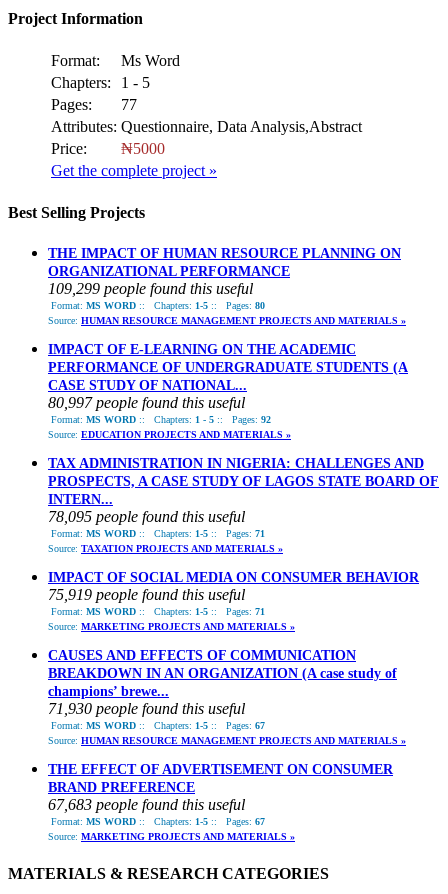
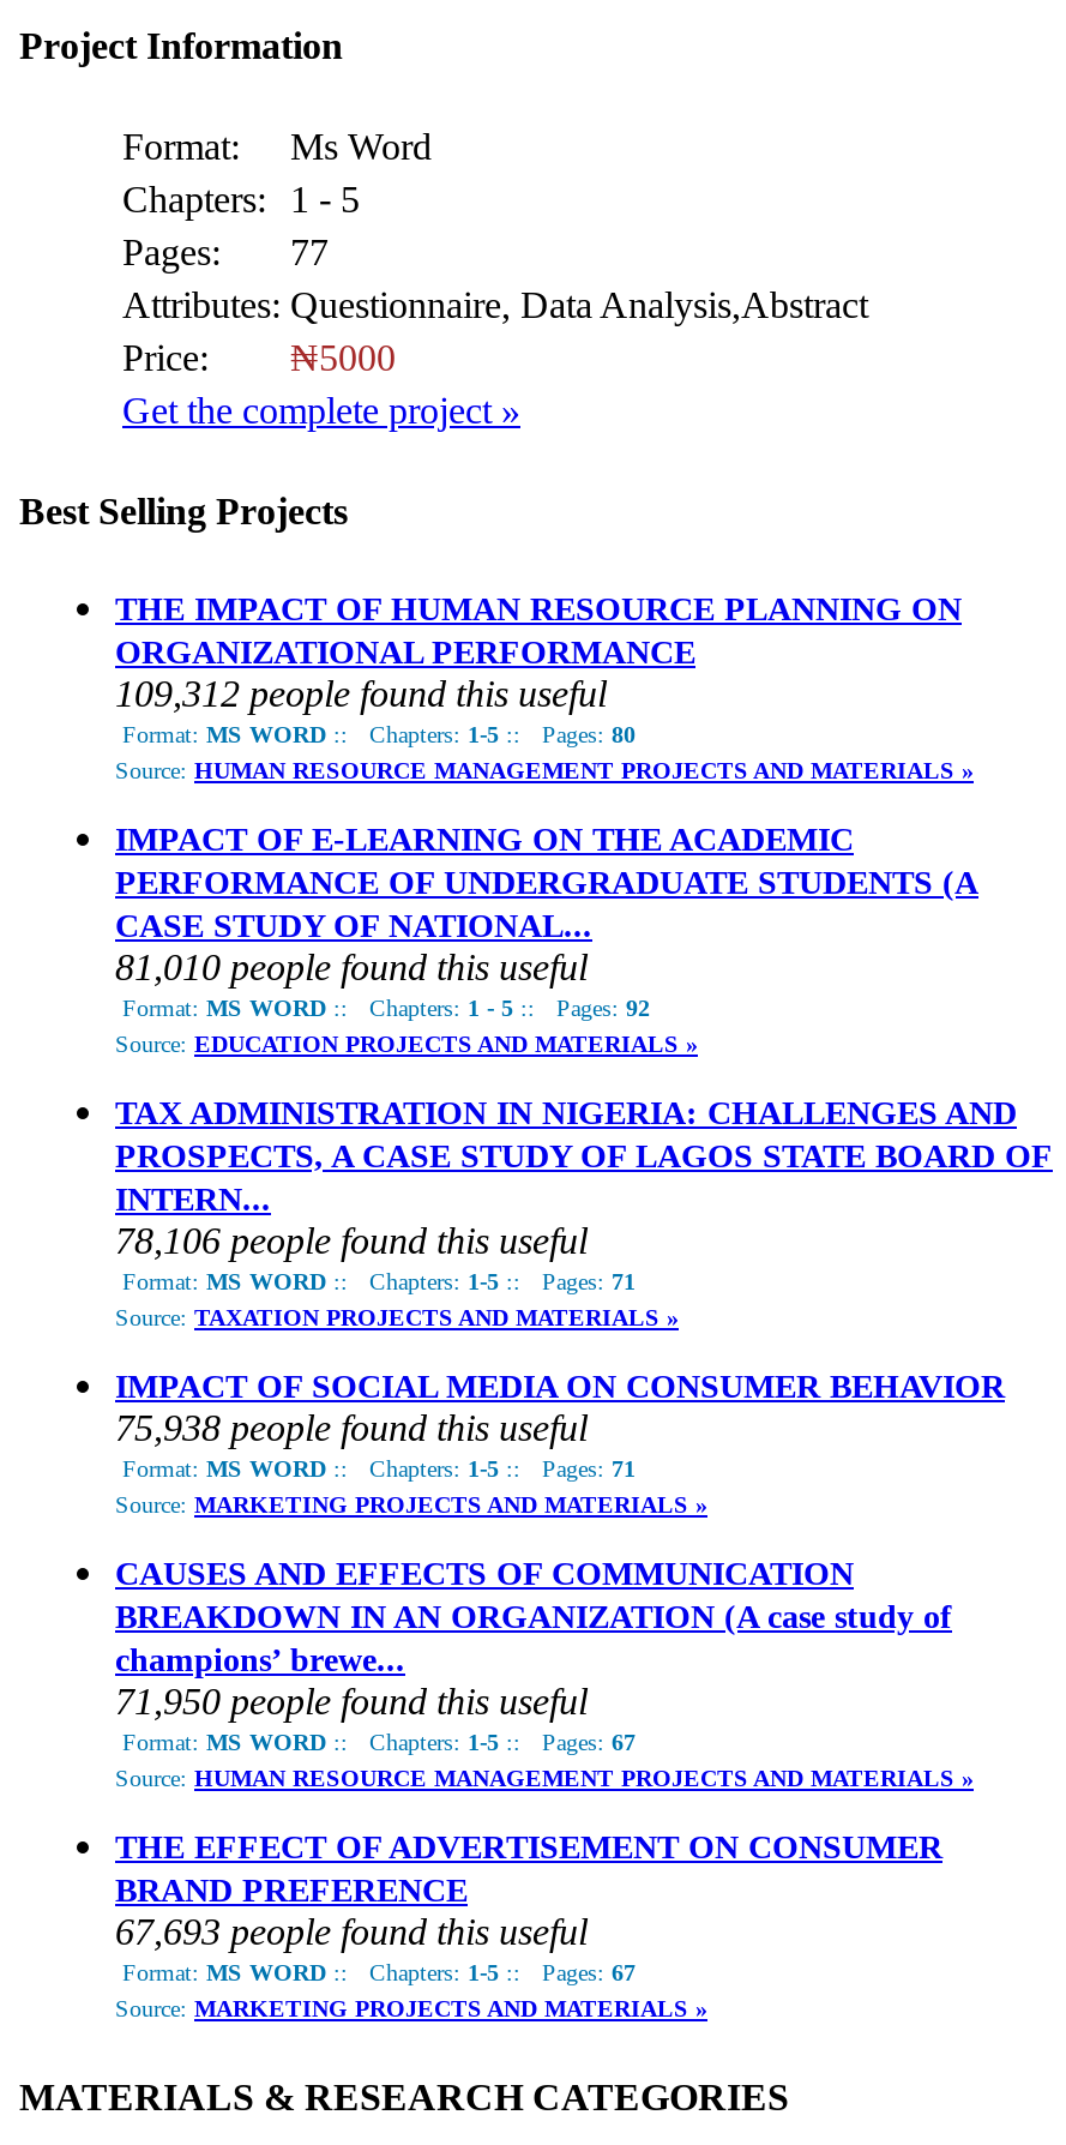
[48,280,253,297] 109,299 people found this useful -> [115,672,607,713] 109,312 people found this useful
[48,394,245,411] 80,997 people found this useful -> [115,946,588,987] 81,010 people found this useful
[48,508,245,525] 78,095 people found this useful -> [115,1219,588,1260] 78,106 people found this useful
[48,586,245,603] 75,919 people found this useful -> [115,1406,588,1447] 75,938 people found this useful
[48,700,245,717] 71,930 people found this useful -> [115,1680,588,1721] 71,950 people found this useful
[48,796,245,813] 67,683 people found this useful -> [115,1910,588,1951] 67,693 people found this useful

